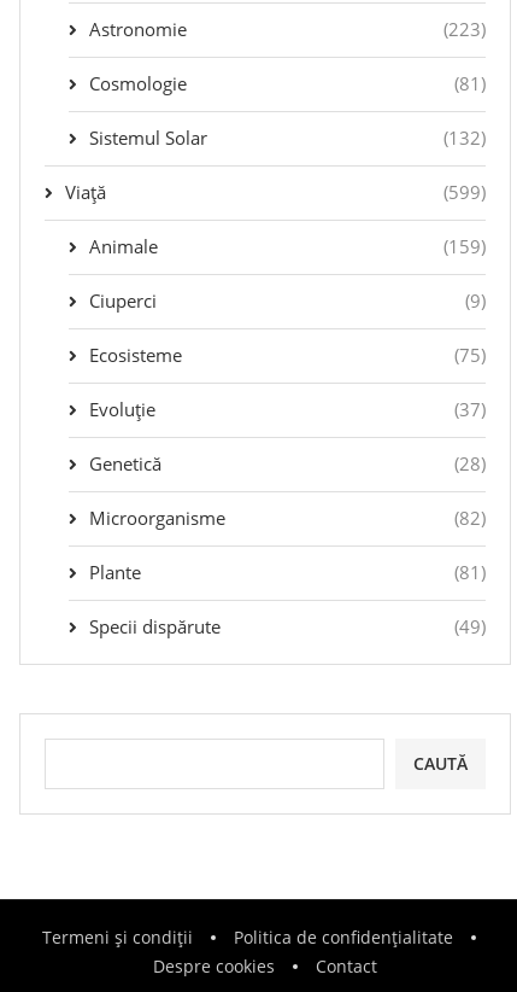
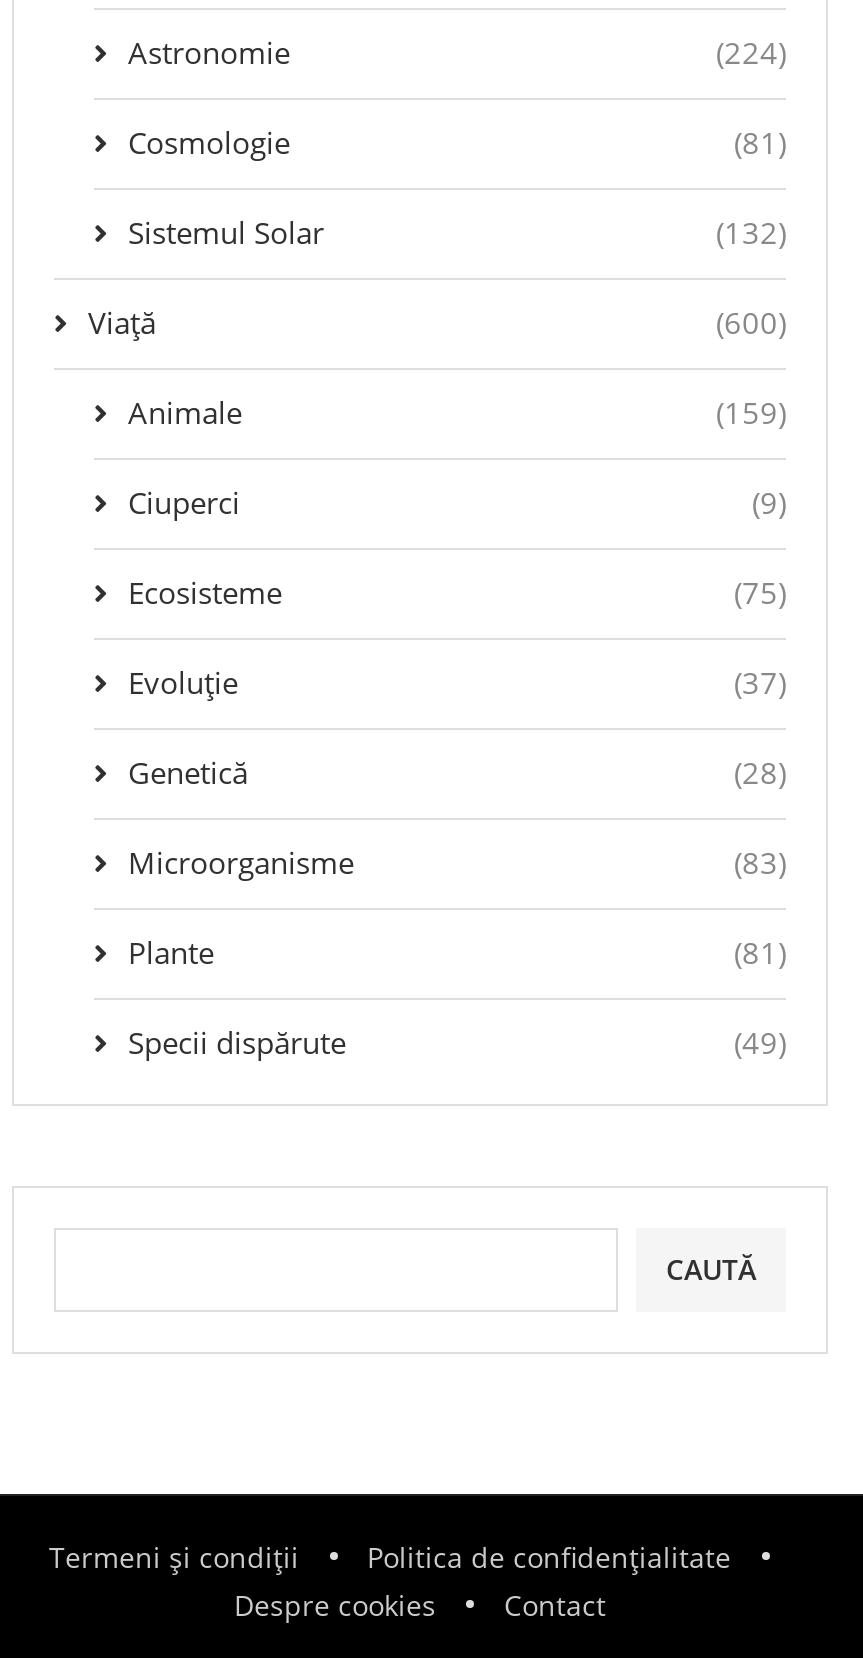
[443,17,486,41] (223) -> [716,31,786,71] (224)
[443,180,486,204] (599) -> [716,301,786,341] (600)
[454,506,486,530] (82) -> [734,841,786,881] (83)

